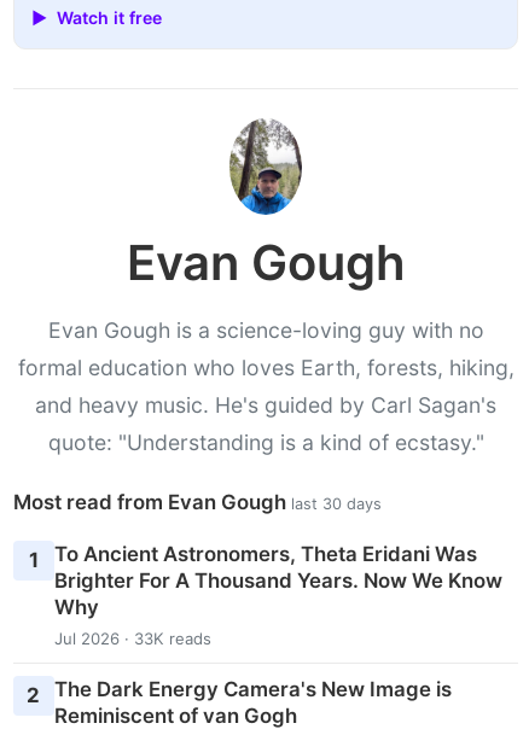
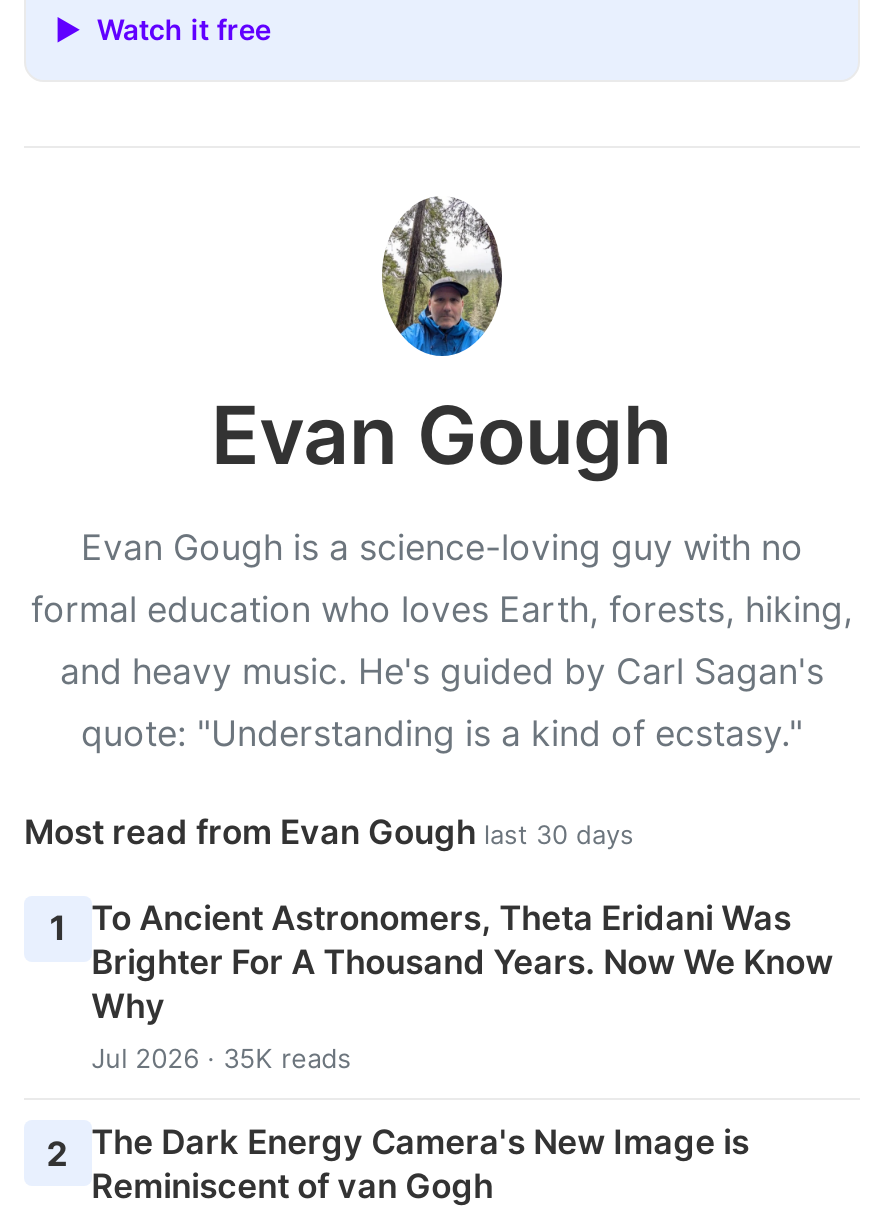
[54,628,211,647] Jul 2026 · 33K reads -> [91,1041,351,1073] Jul 2026 · 35K reads

